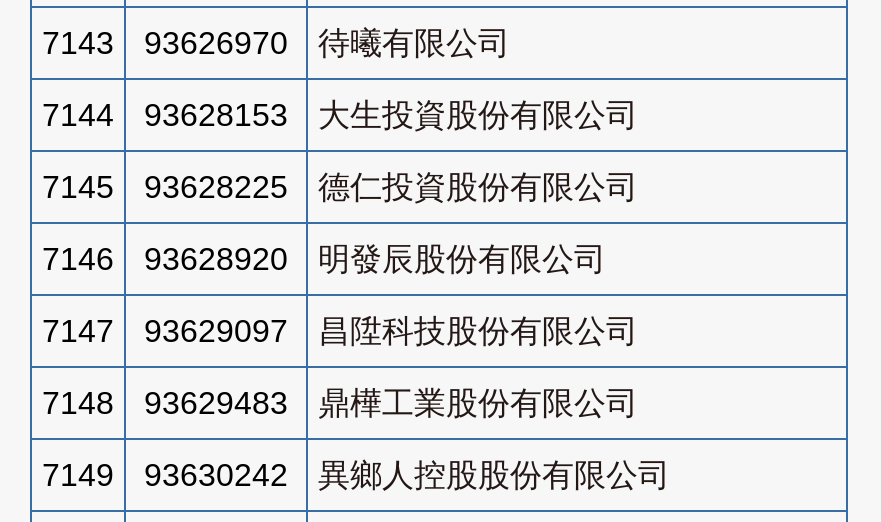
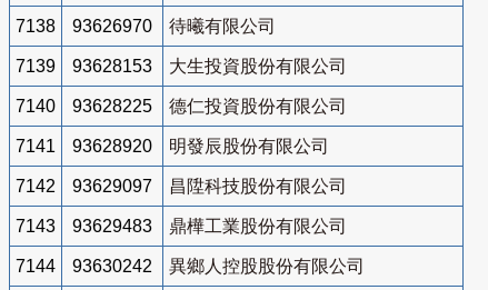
[42,26,510,60] 7143 93626970 待曦有限公司 -> [16,17,276,35] 7138 93626970 待曦有限公司
[42,98,638,132] 7144 93628153 大生投資股份有限公司 -> [16,57,347,75] 7139 93628153 大生投資股份有限公司
[42,170,638,204] 7145 93628225 德仁投資股份有限公司 -> [16,97,347,115] 7140 93628225 德仁投資股份有限公司
[42,242,606,276] 7146 93628920 明發辰股份有限公司 -> [16,137,329,155] 7141 93628920 明發辰股份有限公司
[42,314,638,348] 7147 93629097 昌陞科技股份有限公司 -> [16,177,347,195] 7142 93629097 昌陞科技股份有限公司
[42,386,638,420] 7148 93629483 鼎樺工業股份有限公司 -> [16,217,347,235] 7143 93629483 鼎樺工業股份有限公司
[42,458,670,492] 7149 93630242 異鄉人控股股份有限公司 -> [16,257,365,275] 7144 93630242 異鄉人控股股份有限公司

